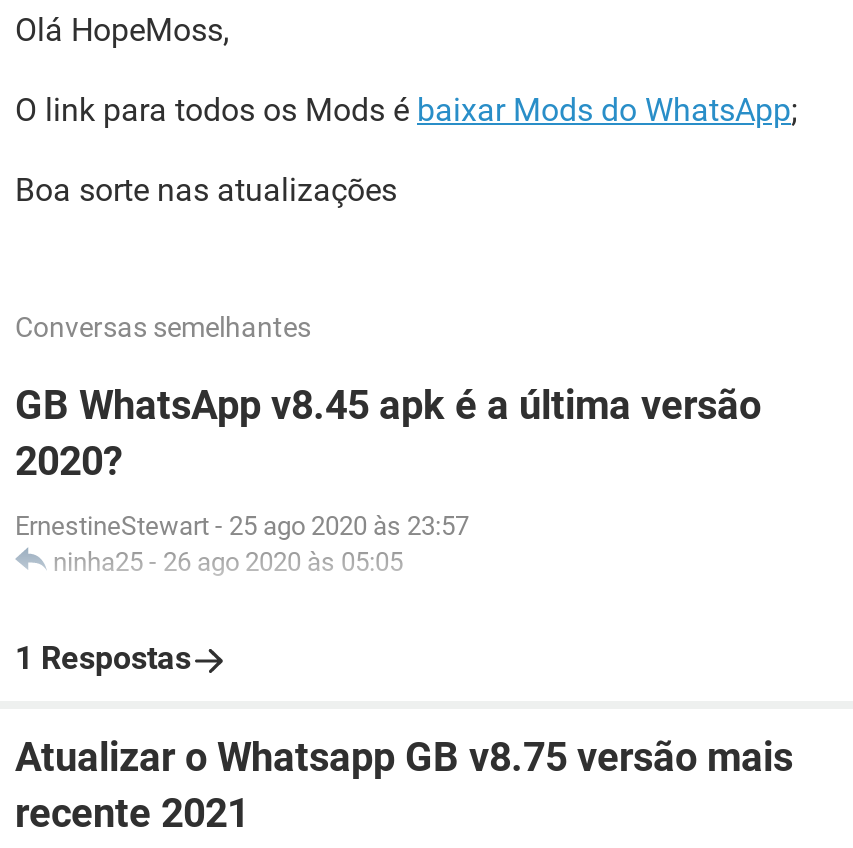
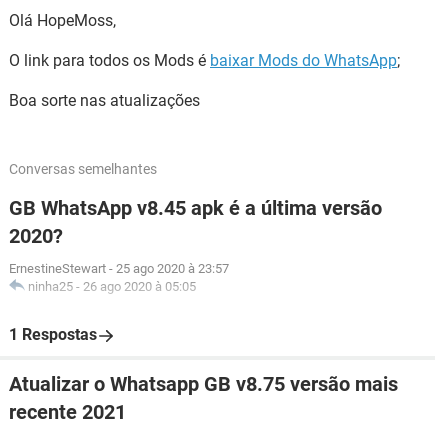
[15,511,469,541] ErnestineStewart - 25 ago 2020 às 23:57 -> [9,261,229,276] ErnestineStewart - 25 ago 2020 à 23:57
[53,547,403,577] ninha25 - 26 ago 2020 às 05:05 -> [28,279,196,294] ninha25 - 26 ago 2020 à 05:05

